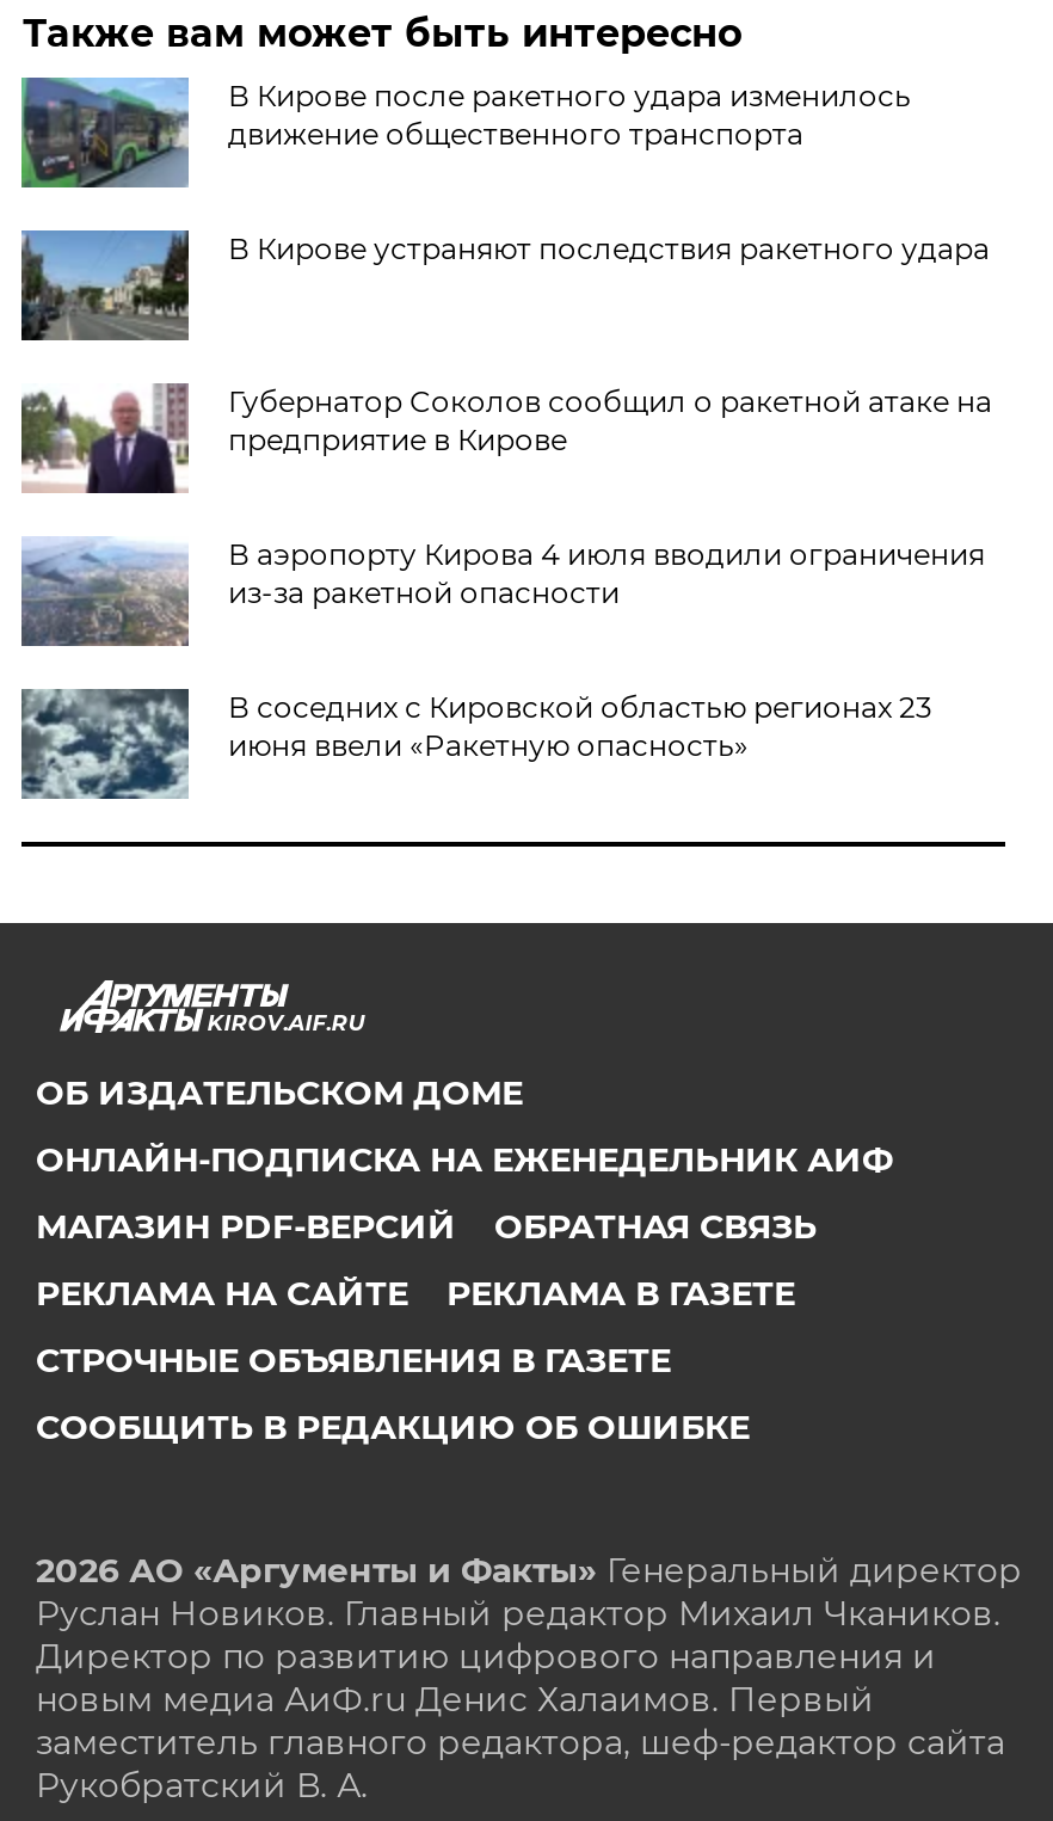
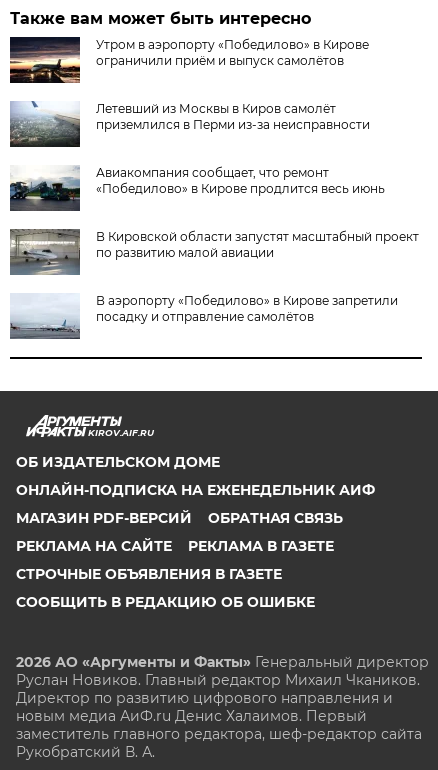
[19,75,911,190] [image] | В Кирове после ракетного удара изменилось | движение общественного транспорта -> [9,36,369,84] [image] | Утром в аэропорту «Победилово» в Кирове | ограничили приём и выпуск самолётов
[21,228,989,343] [image] | В Кирове устраняют последствия ракетного удара -> [9,101,370,148] [image] | Летевший из Москвы в Киров самолёт | приземлился в Перми из-за неисправности
[19,383,992,493] [image] | Губернатор Соколов сообщил о ракетной атаке на | предприятие в Кирове -> [9,165,385,212] [image] | Авиакомпания сообщает, что ремонт | «Победилово» в Кирове продлится весь июнь
[21,536,985,646] [image] | В аэропорту Кирова 4 июля вводили ограничения | из-за ракетной опасности -> [9,228,419,275] [image] | В Кировской области запустят масштабный проект | по развитию малой авиации
[19,687,932,799] [image] | В соседних с Кировской областью регионах 23 | июня ввели «Ракетную опасность» -> [10,293,398,339] [image] | В аэропорту «Победилово» в Кирове запретили | посадку и отправление самолётов

